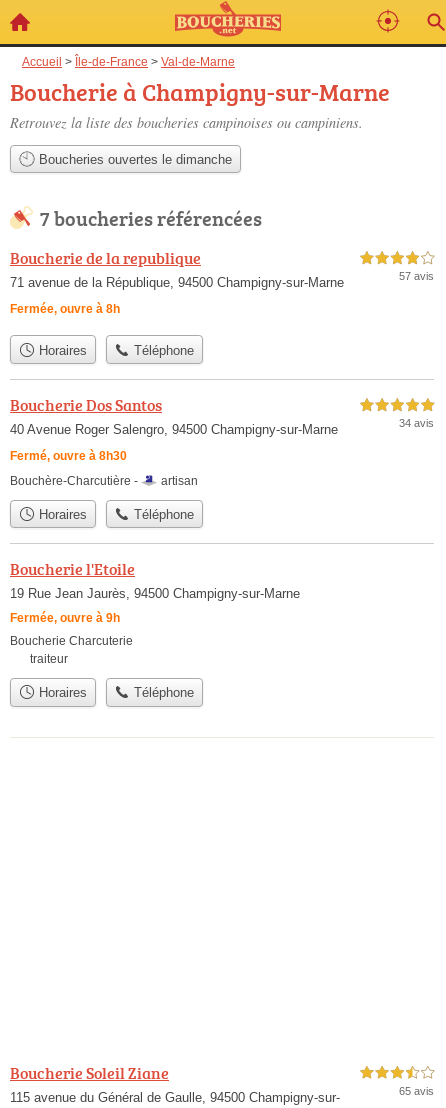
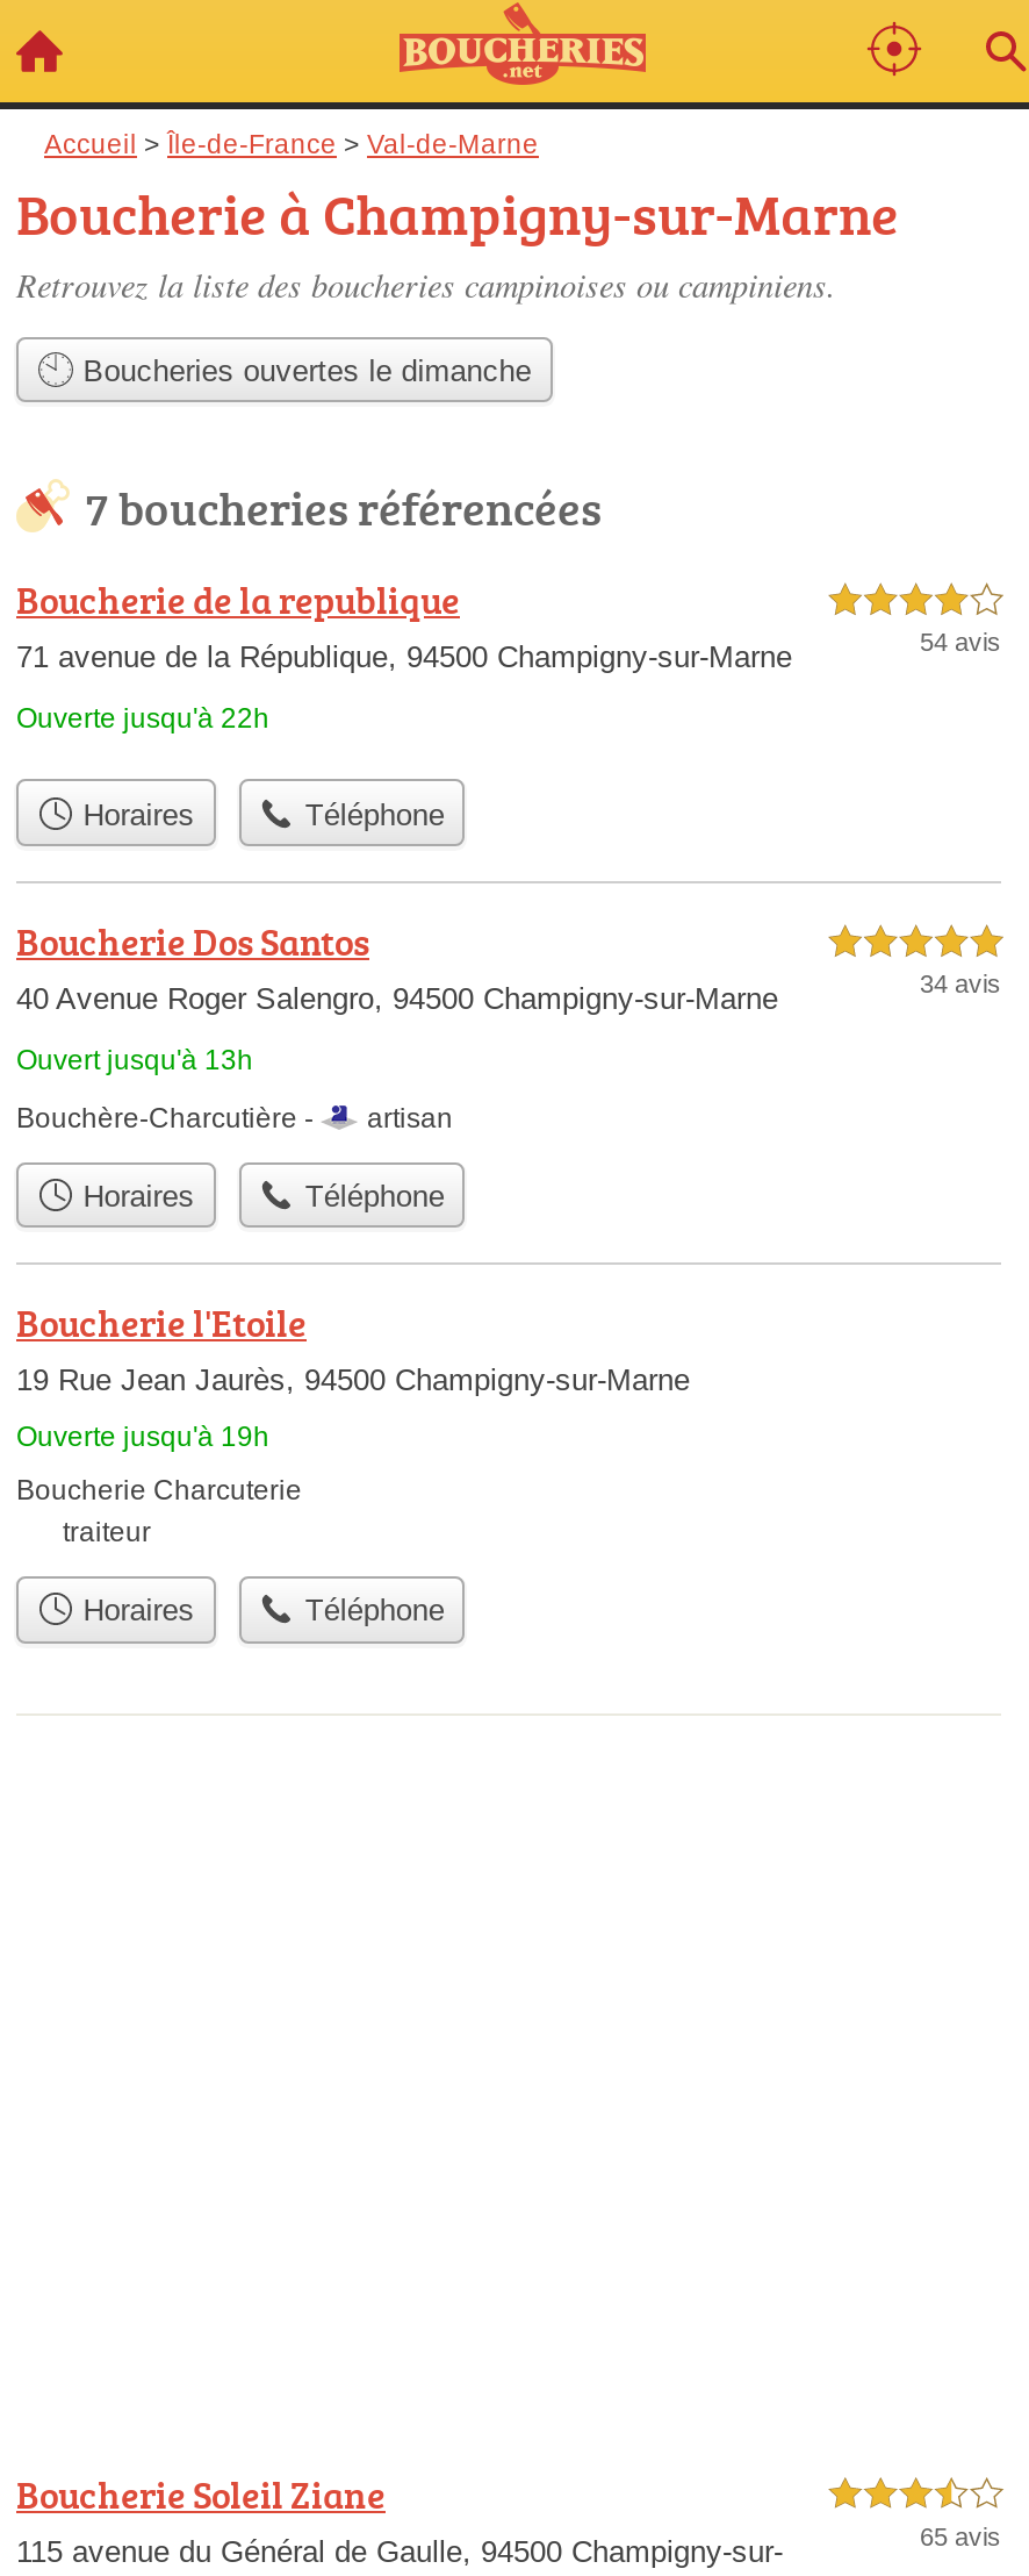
[399,270,434,282] 57 avis -> [920,629,1001,657] 54 avis
[10,302,120,316] Fermée, ouvre à 8h -> [16,703,269,736] Ouverte jusqu'à 22h
[10,449,127,463] Fermé, ouvre à 8h30 -> [16,1043,253,1076] Ouvert jusqu'à 13h
[10,611,120,625] Fermée, ouvre à 9h -> [16,1421,269,1453] Ouverte jusqu'à 19h

